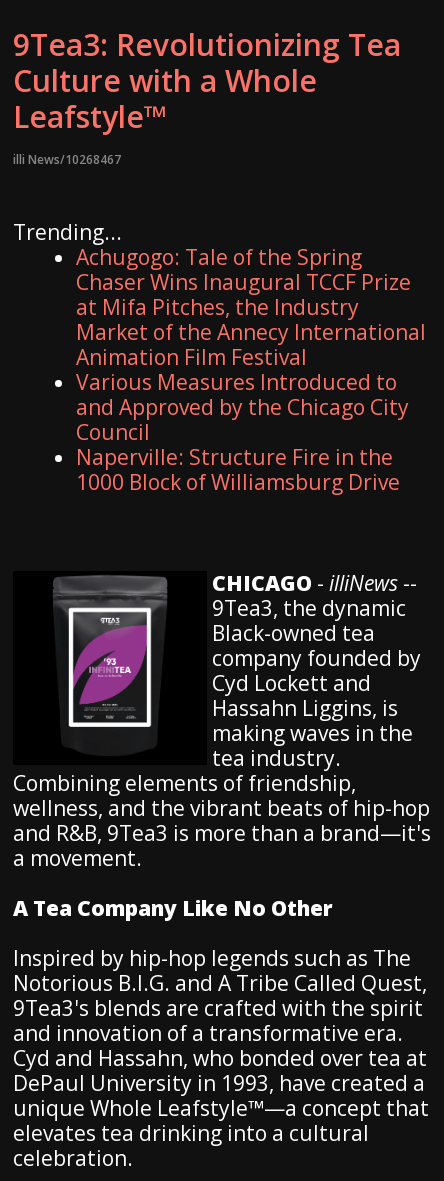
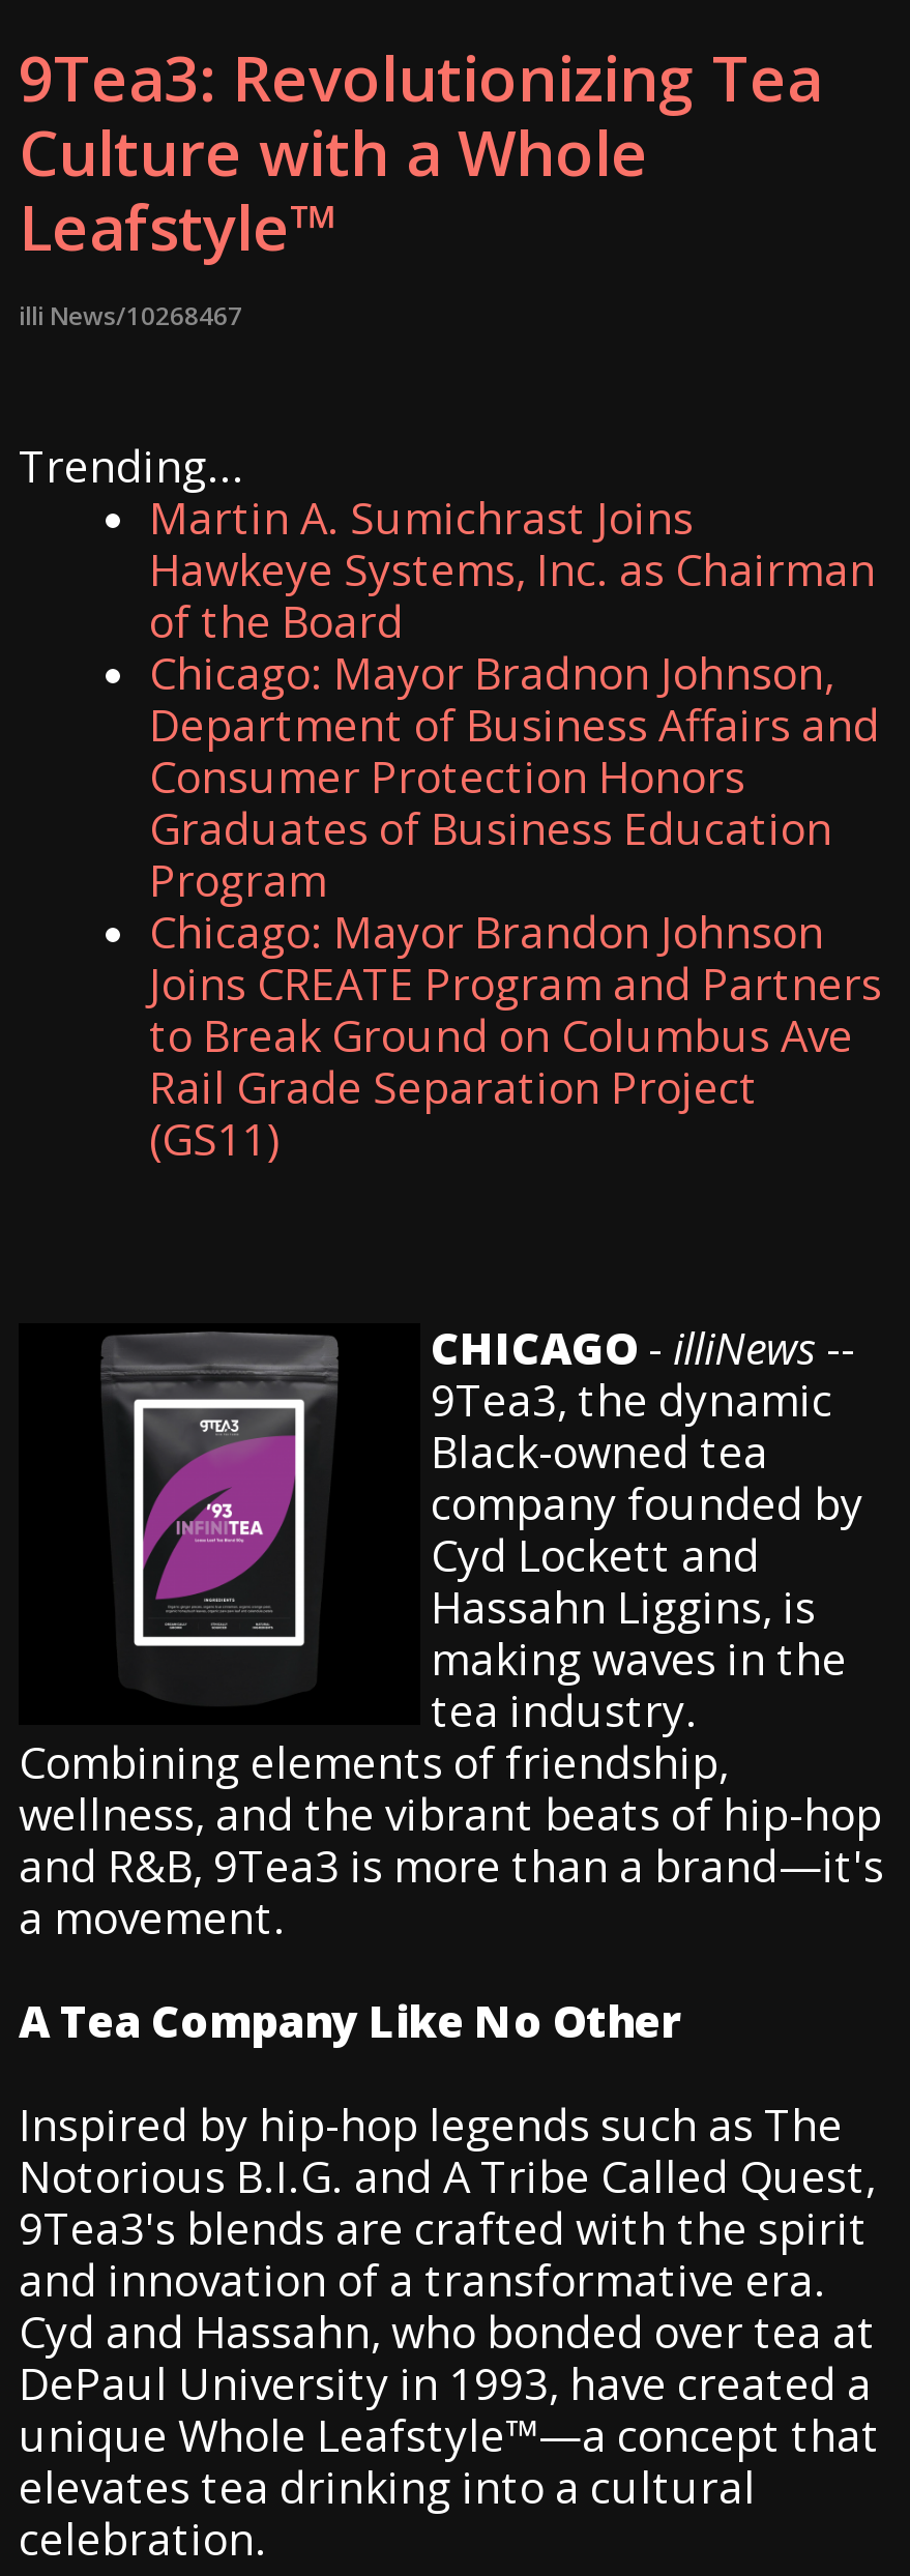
[76,243,426,496] Achugogo: Tale of the Spring | Chaser Wins Inaugural TCCF Prize | at Mifa Pitches, the Industry | Market of the Annecy International | Animation Film Festival | Various Measures Introduced to | and Approved by the Chicago City | Council | Naperville: Structure Fire in the | 1000 Block of Williamsburg Drive -> [149,489,882,1168] Martin A. Sumichrast Joins | Hawkeye Systems, Inc. as Chairman | of the Board | Chicago: Mayor Bradnon Johnson, | Department of Business Affairs and | Consumer Protection Honors | Graduates of Business Education | Program | Chicago: Mayor Brandon Johnson | Joins CREATE Program and Partners | to Break Ground on Columbus Ave | Rail Grade Separation Project | (GS11)

